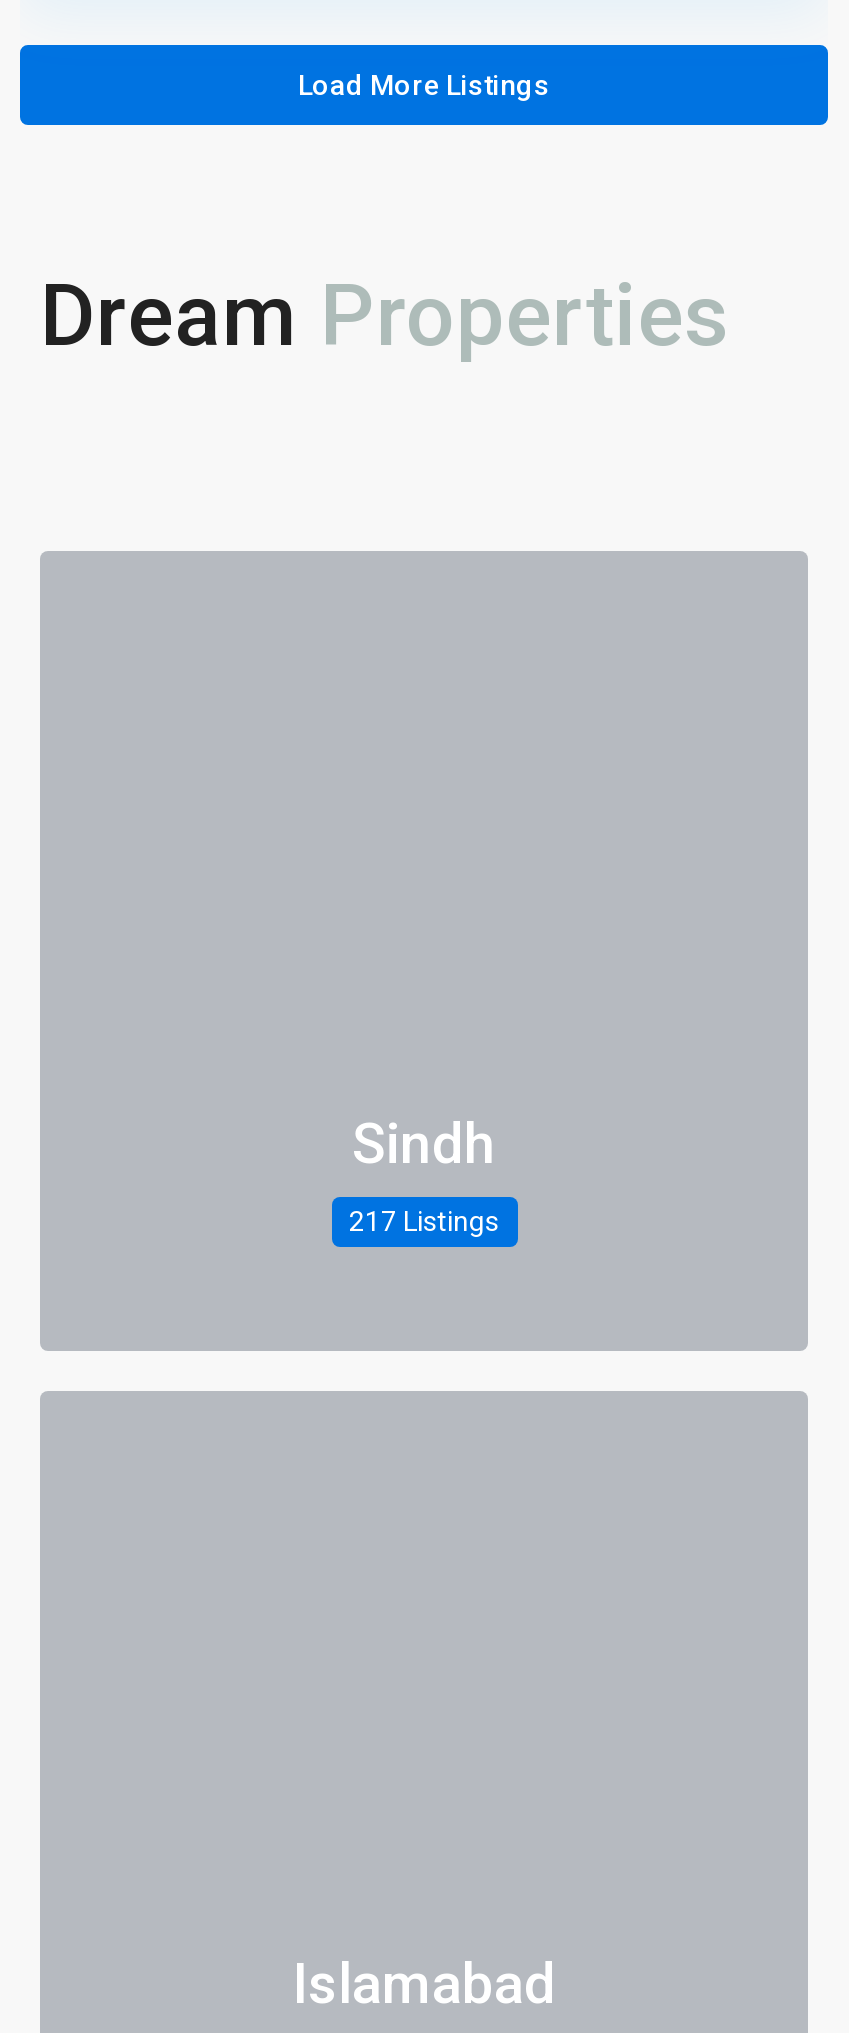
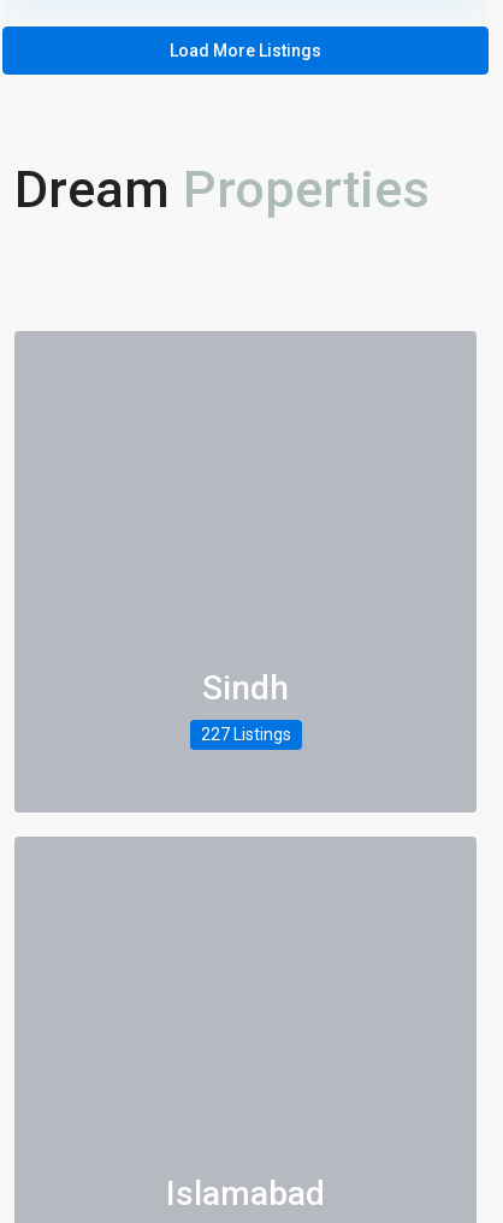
[349,1205,499,1237] 217 Listings -> [200,725,291,744] 227 Listings

